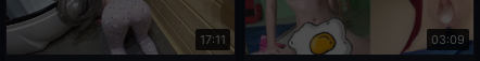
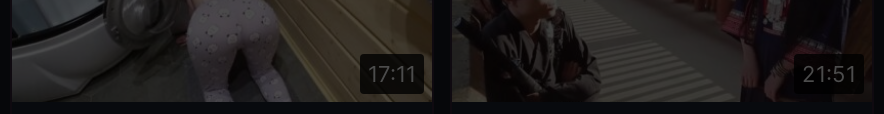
[431,32,465,47] 03:09 -> [802,60,856,88] 21:51

